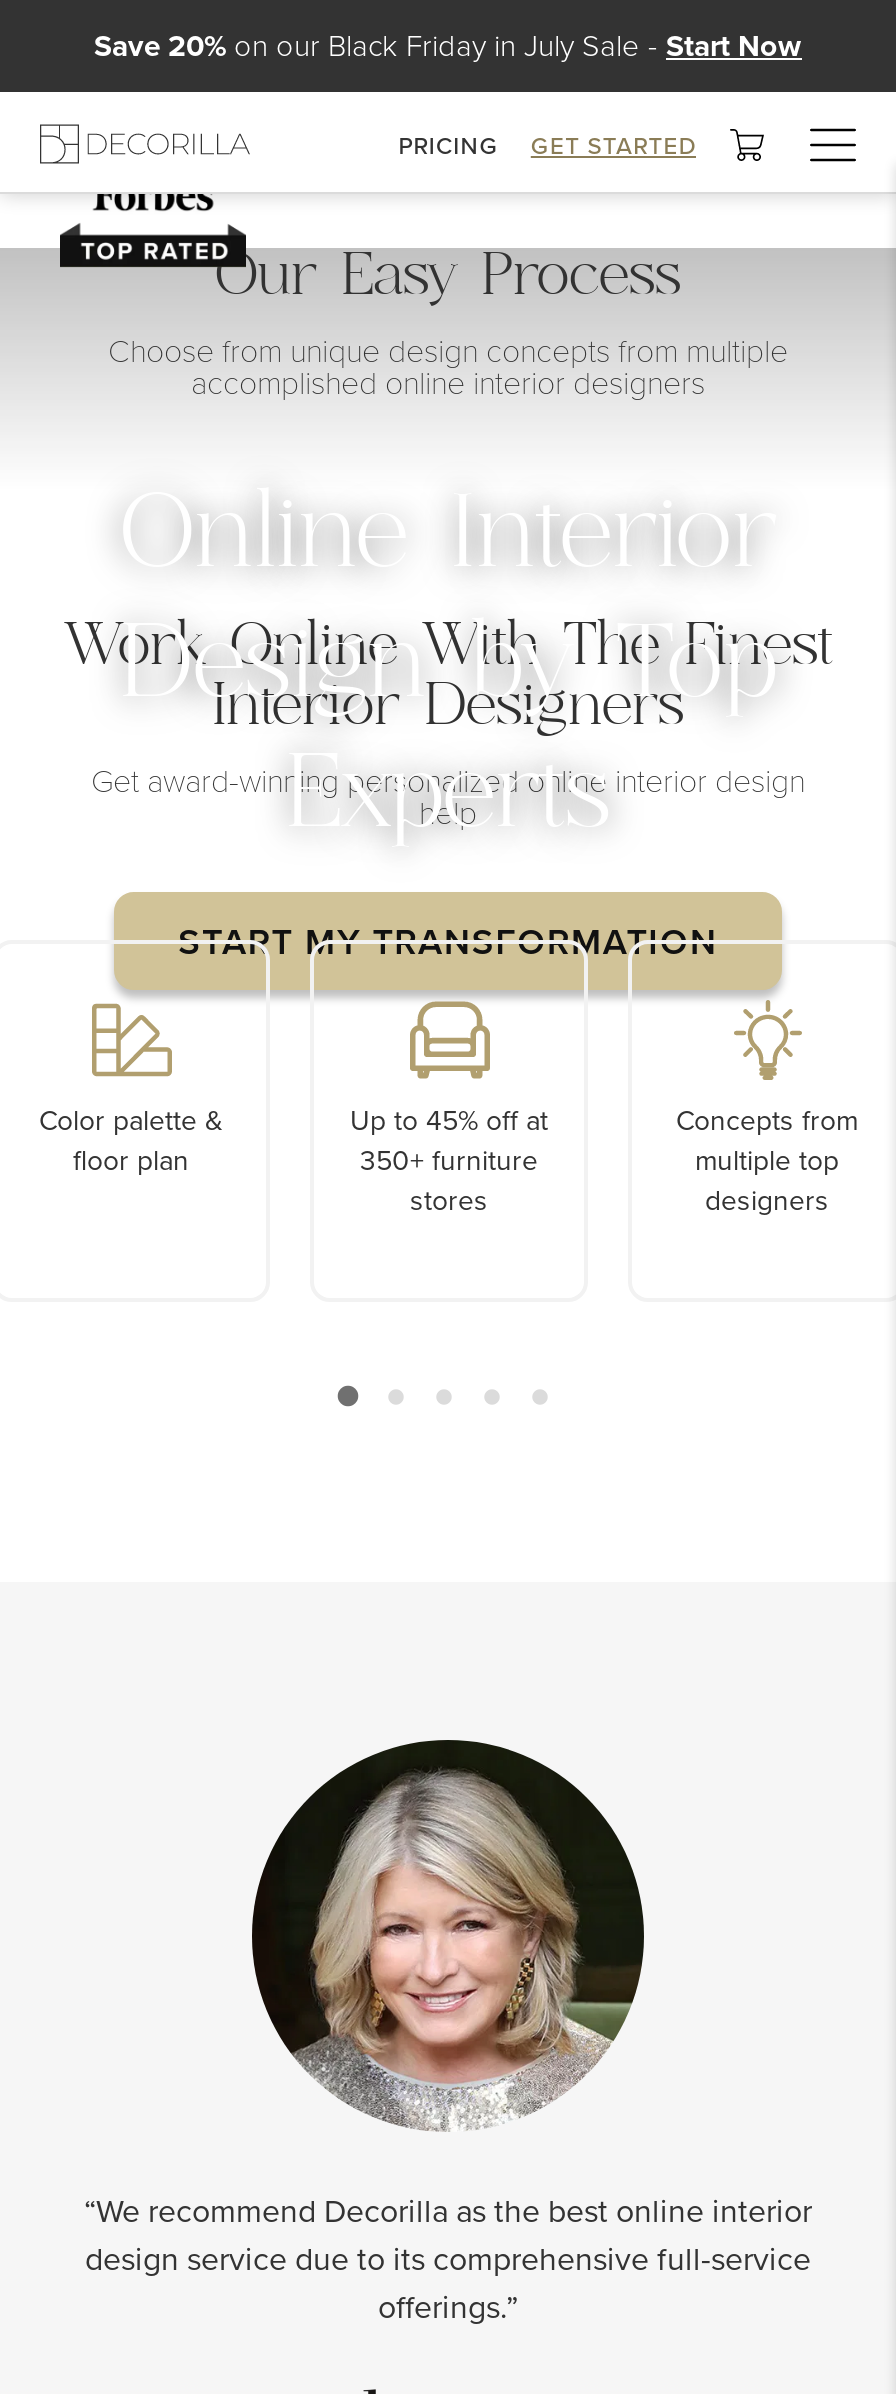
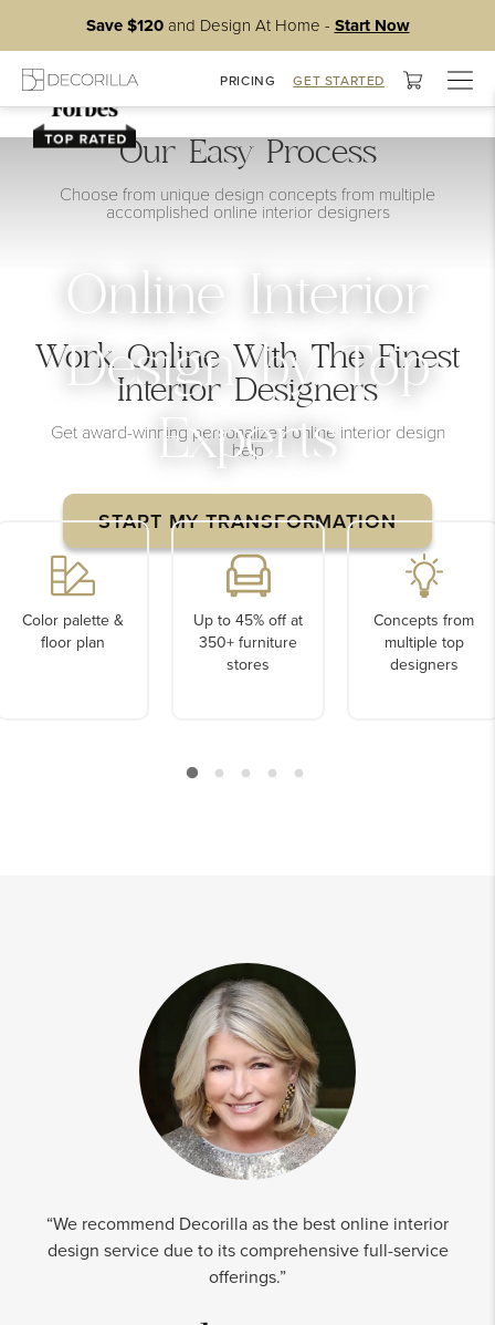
[94,23,802,67] Save 20% on our Black Friday in July Sale - Start Now -> [86,13,409,37] Save $120 and Design At Home - Start Now

